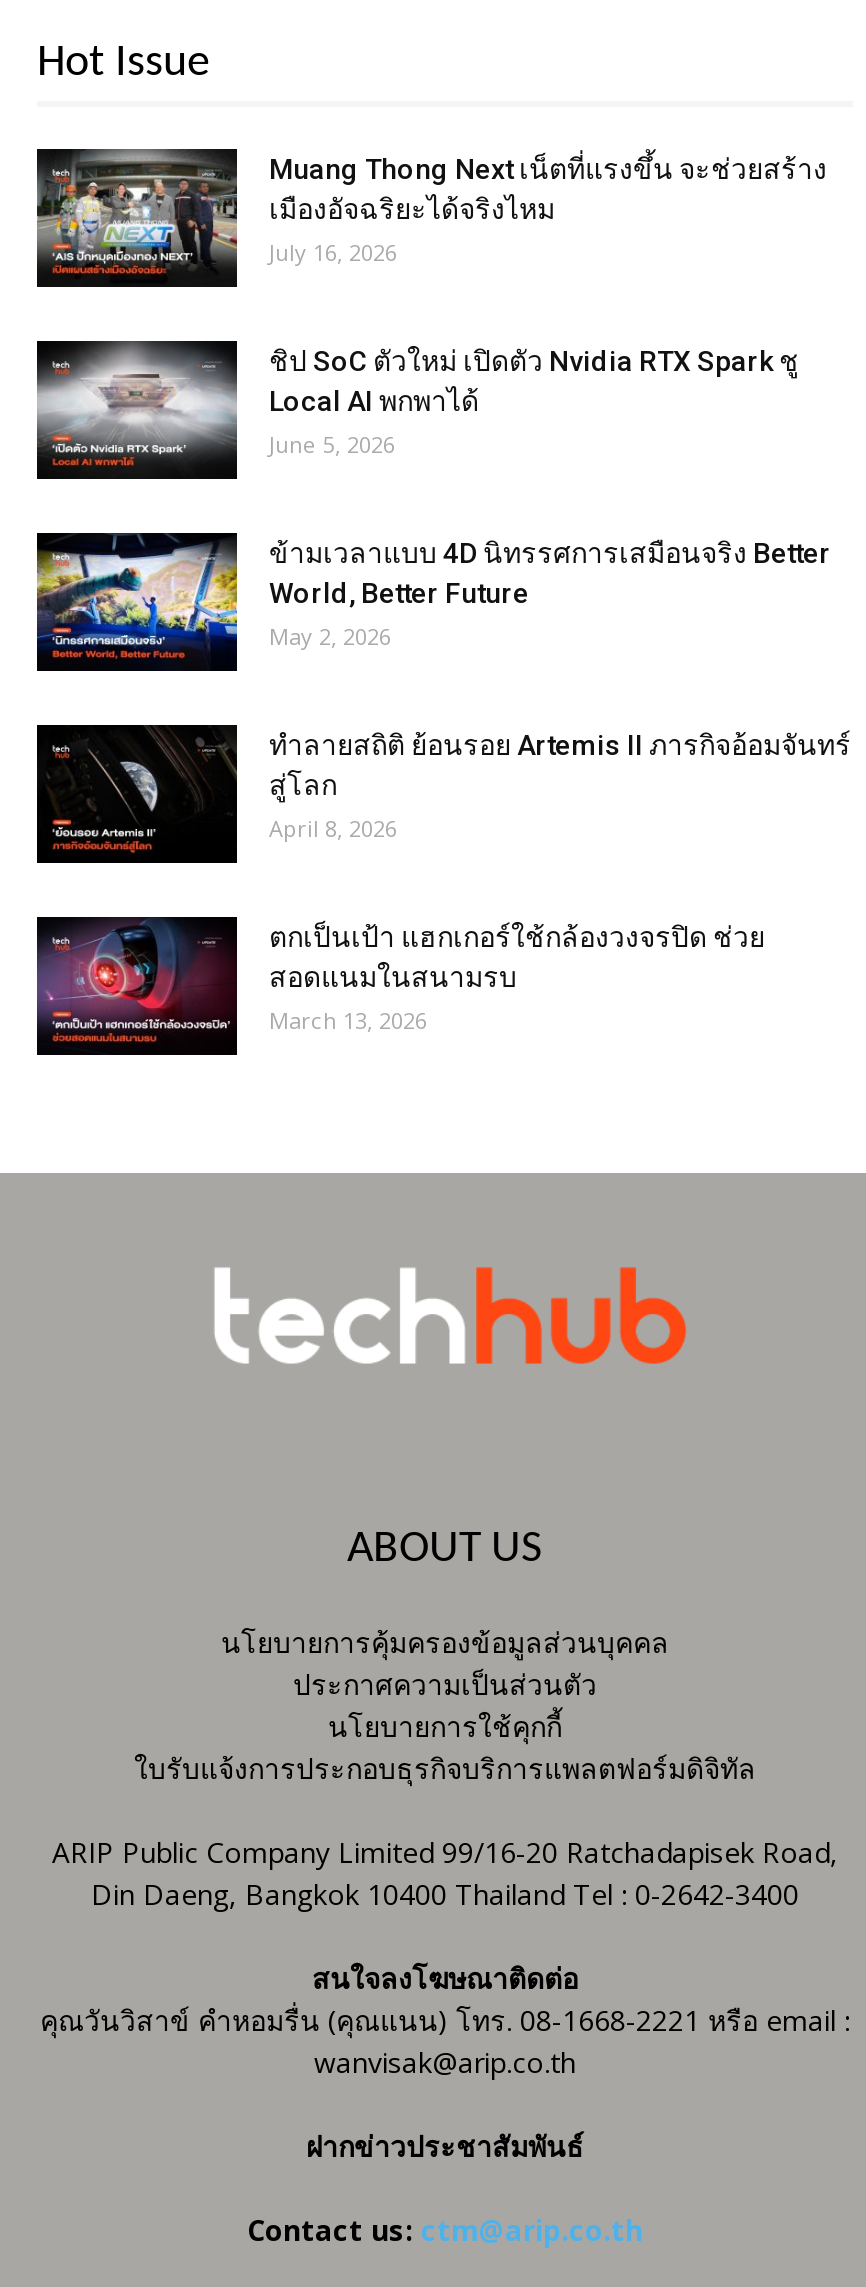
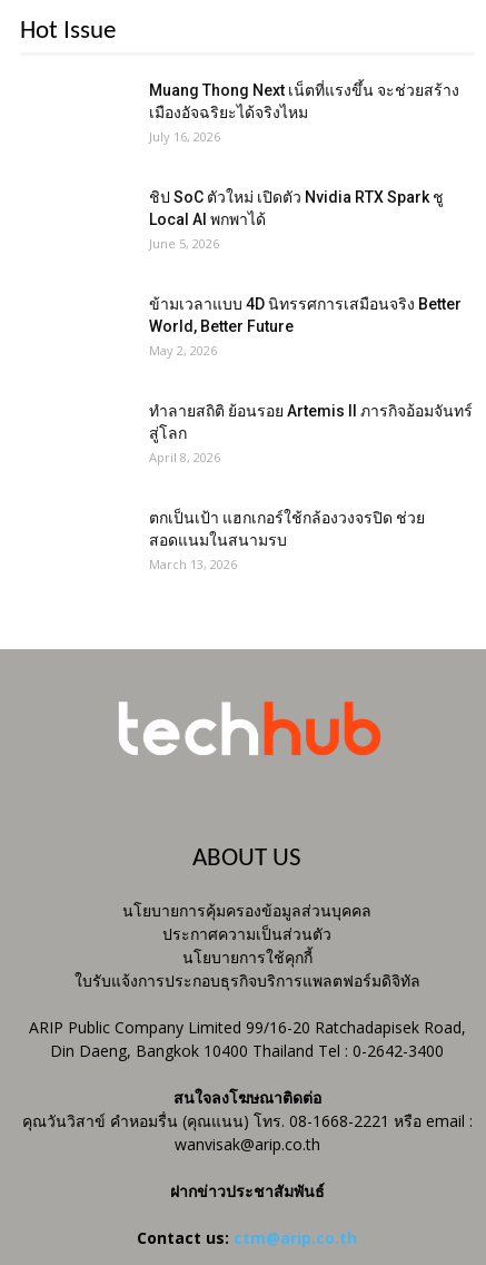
[35,146,239,290] [image] -> none
[35,338,239,482] [image] -> none
[35,530,239,674] [image] -> none
[35,722,239,866] [image] -> none
[35,914,239,1058] [image] -> none

